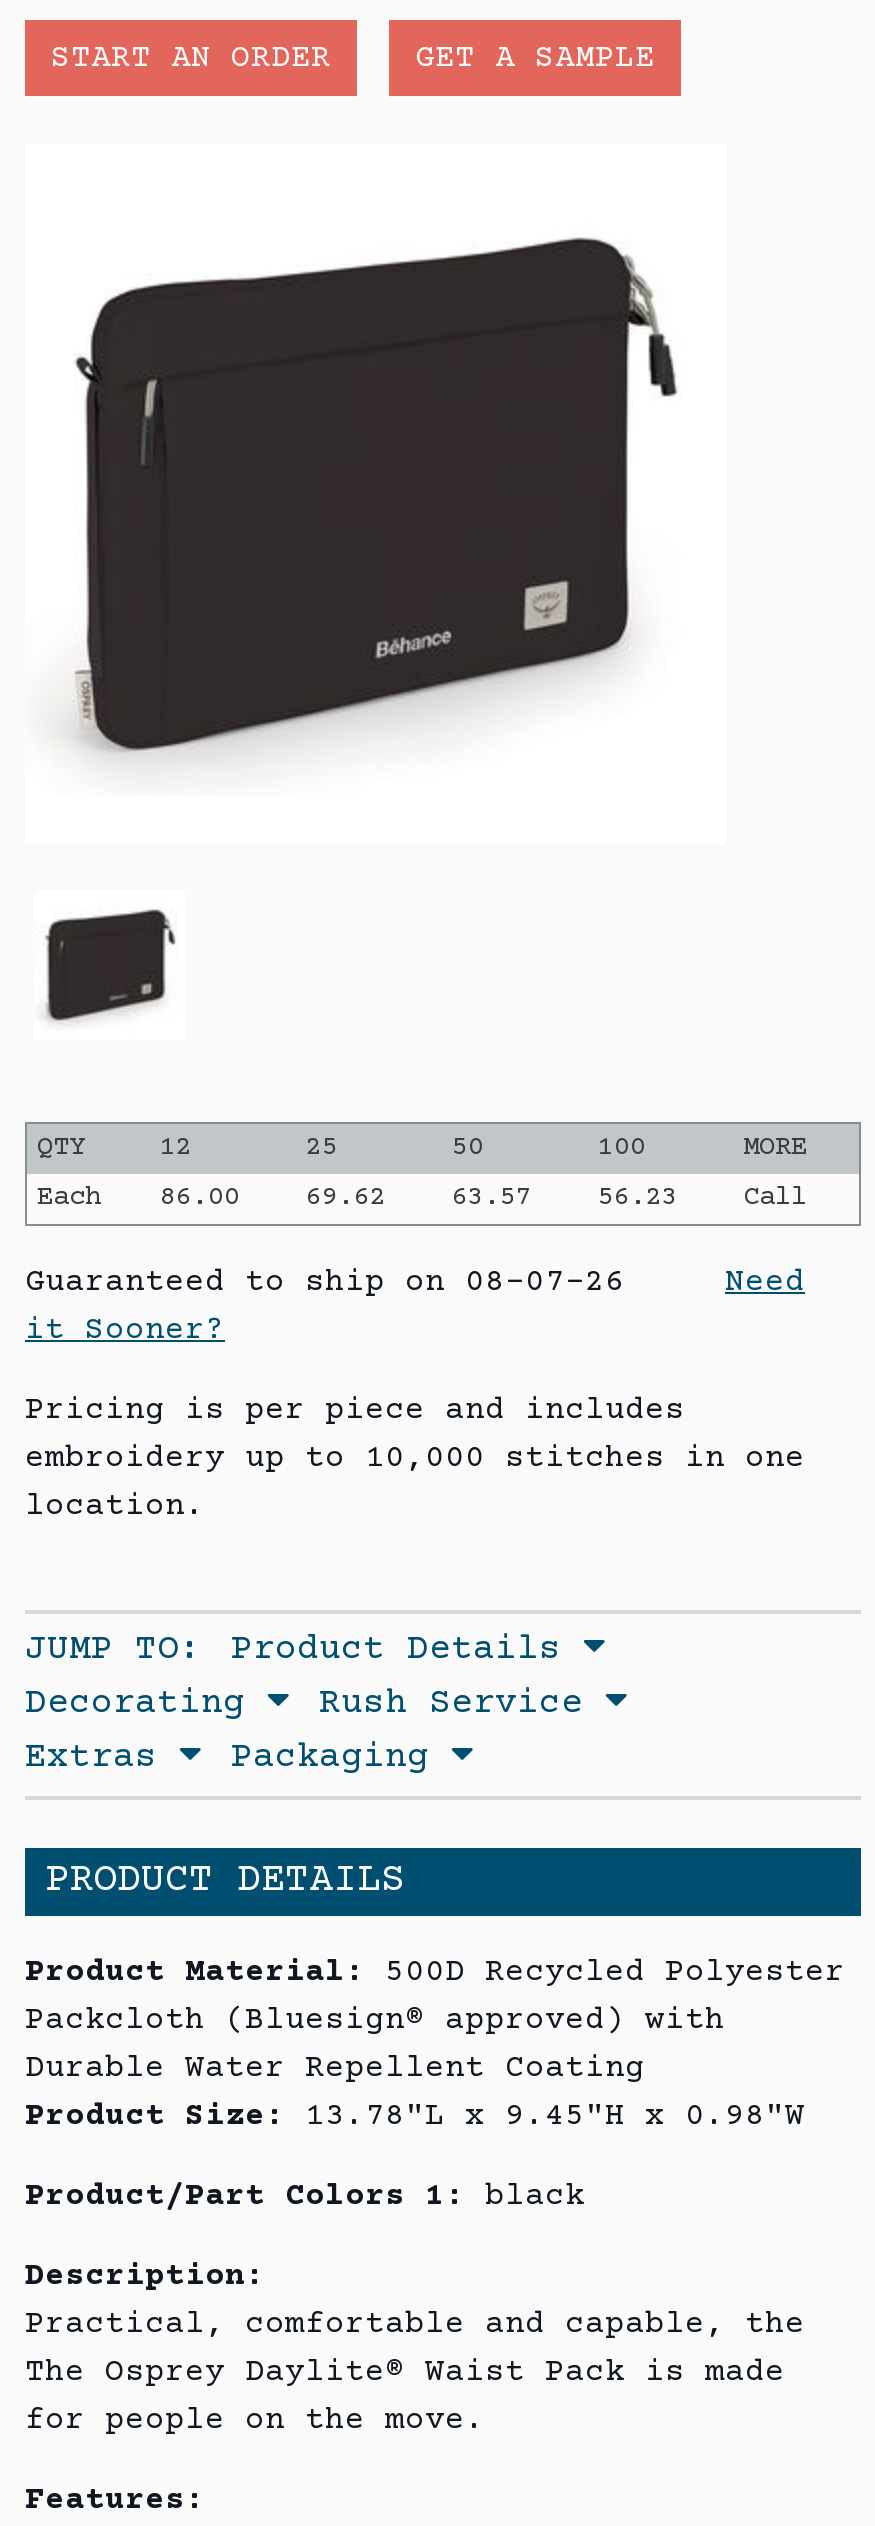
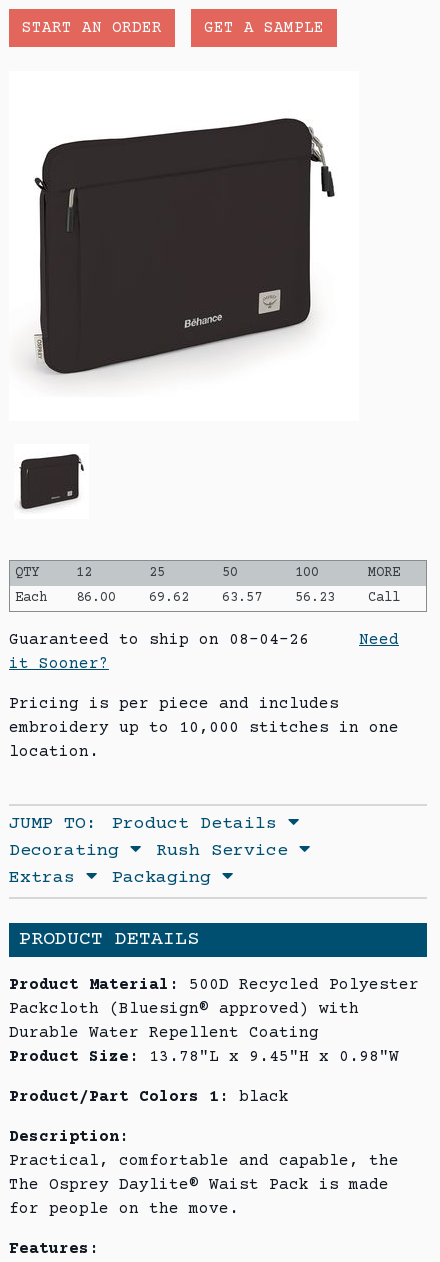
[25,1264,805,1300] Guaranteed to ship on 08-07-26 Need -> [9,631,399,649] Guaranteed to ship on 08-04-26 Need

